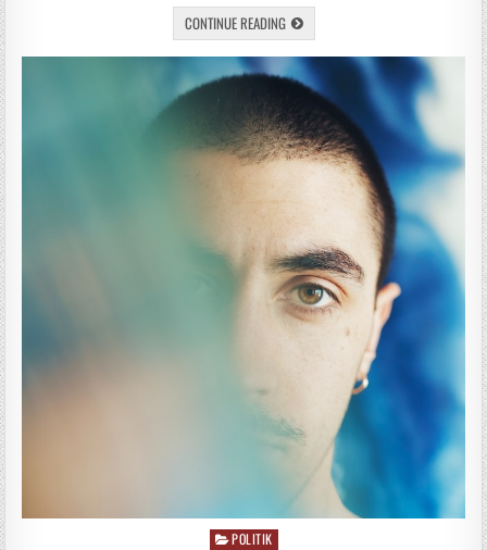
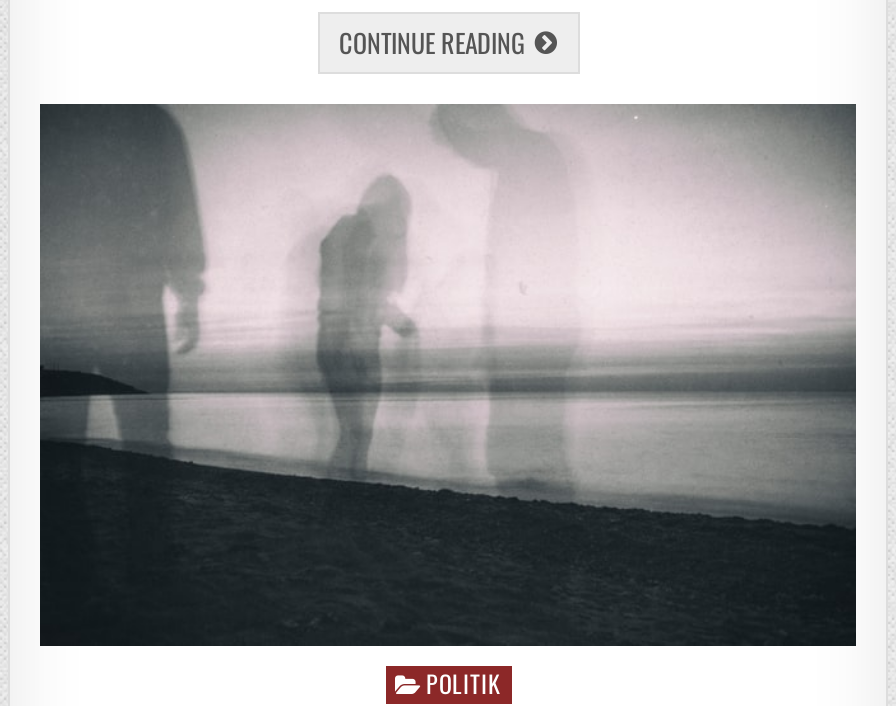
[21,55,466,520] [image] -> [38,102,858,648] [image]

